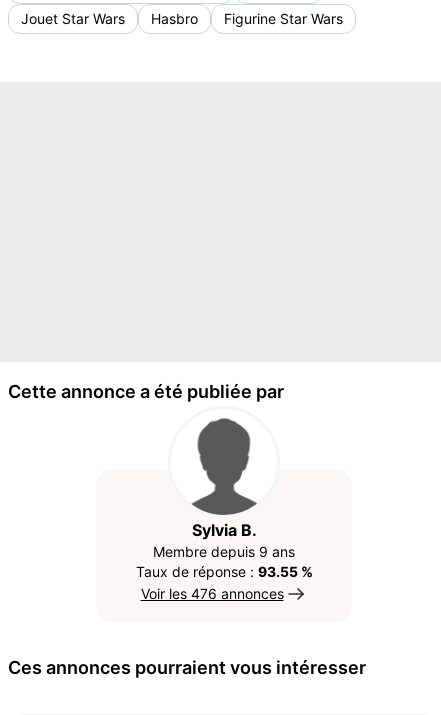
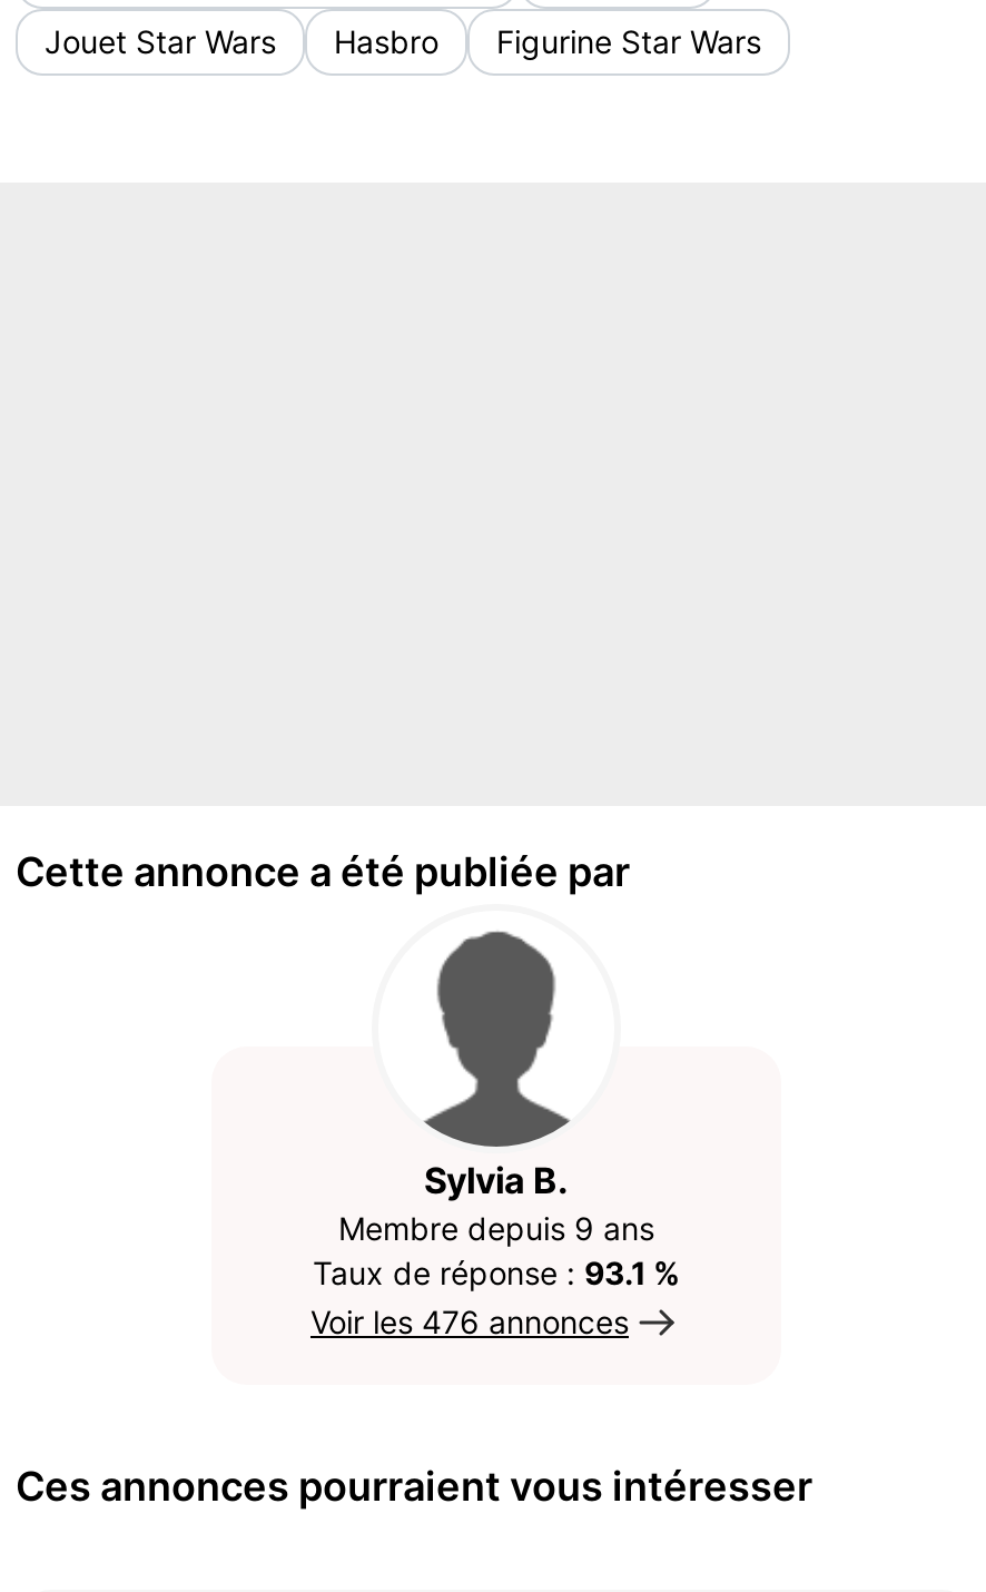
[135,563,312,580] Taux de réponse : 93.55 % -> [313,1254,680,1291] Taux de réponse : 93.1 %

